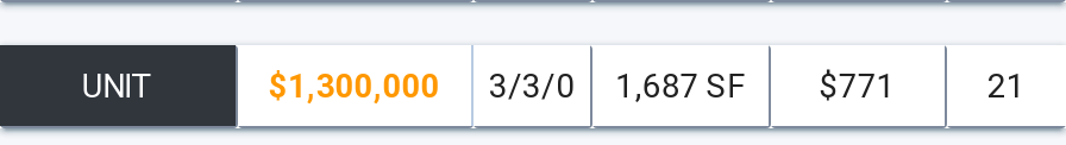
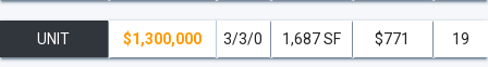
[987,66,1026,104] 21 -> [452,30,469,47] 19

